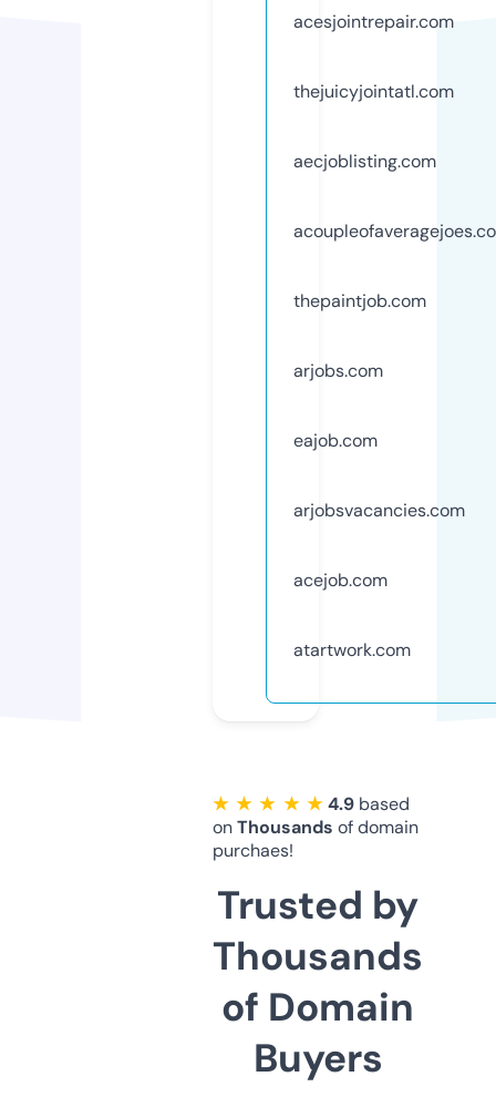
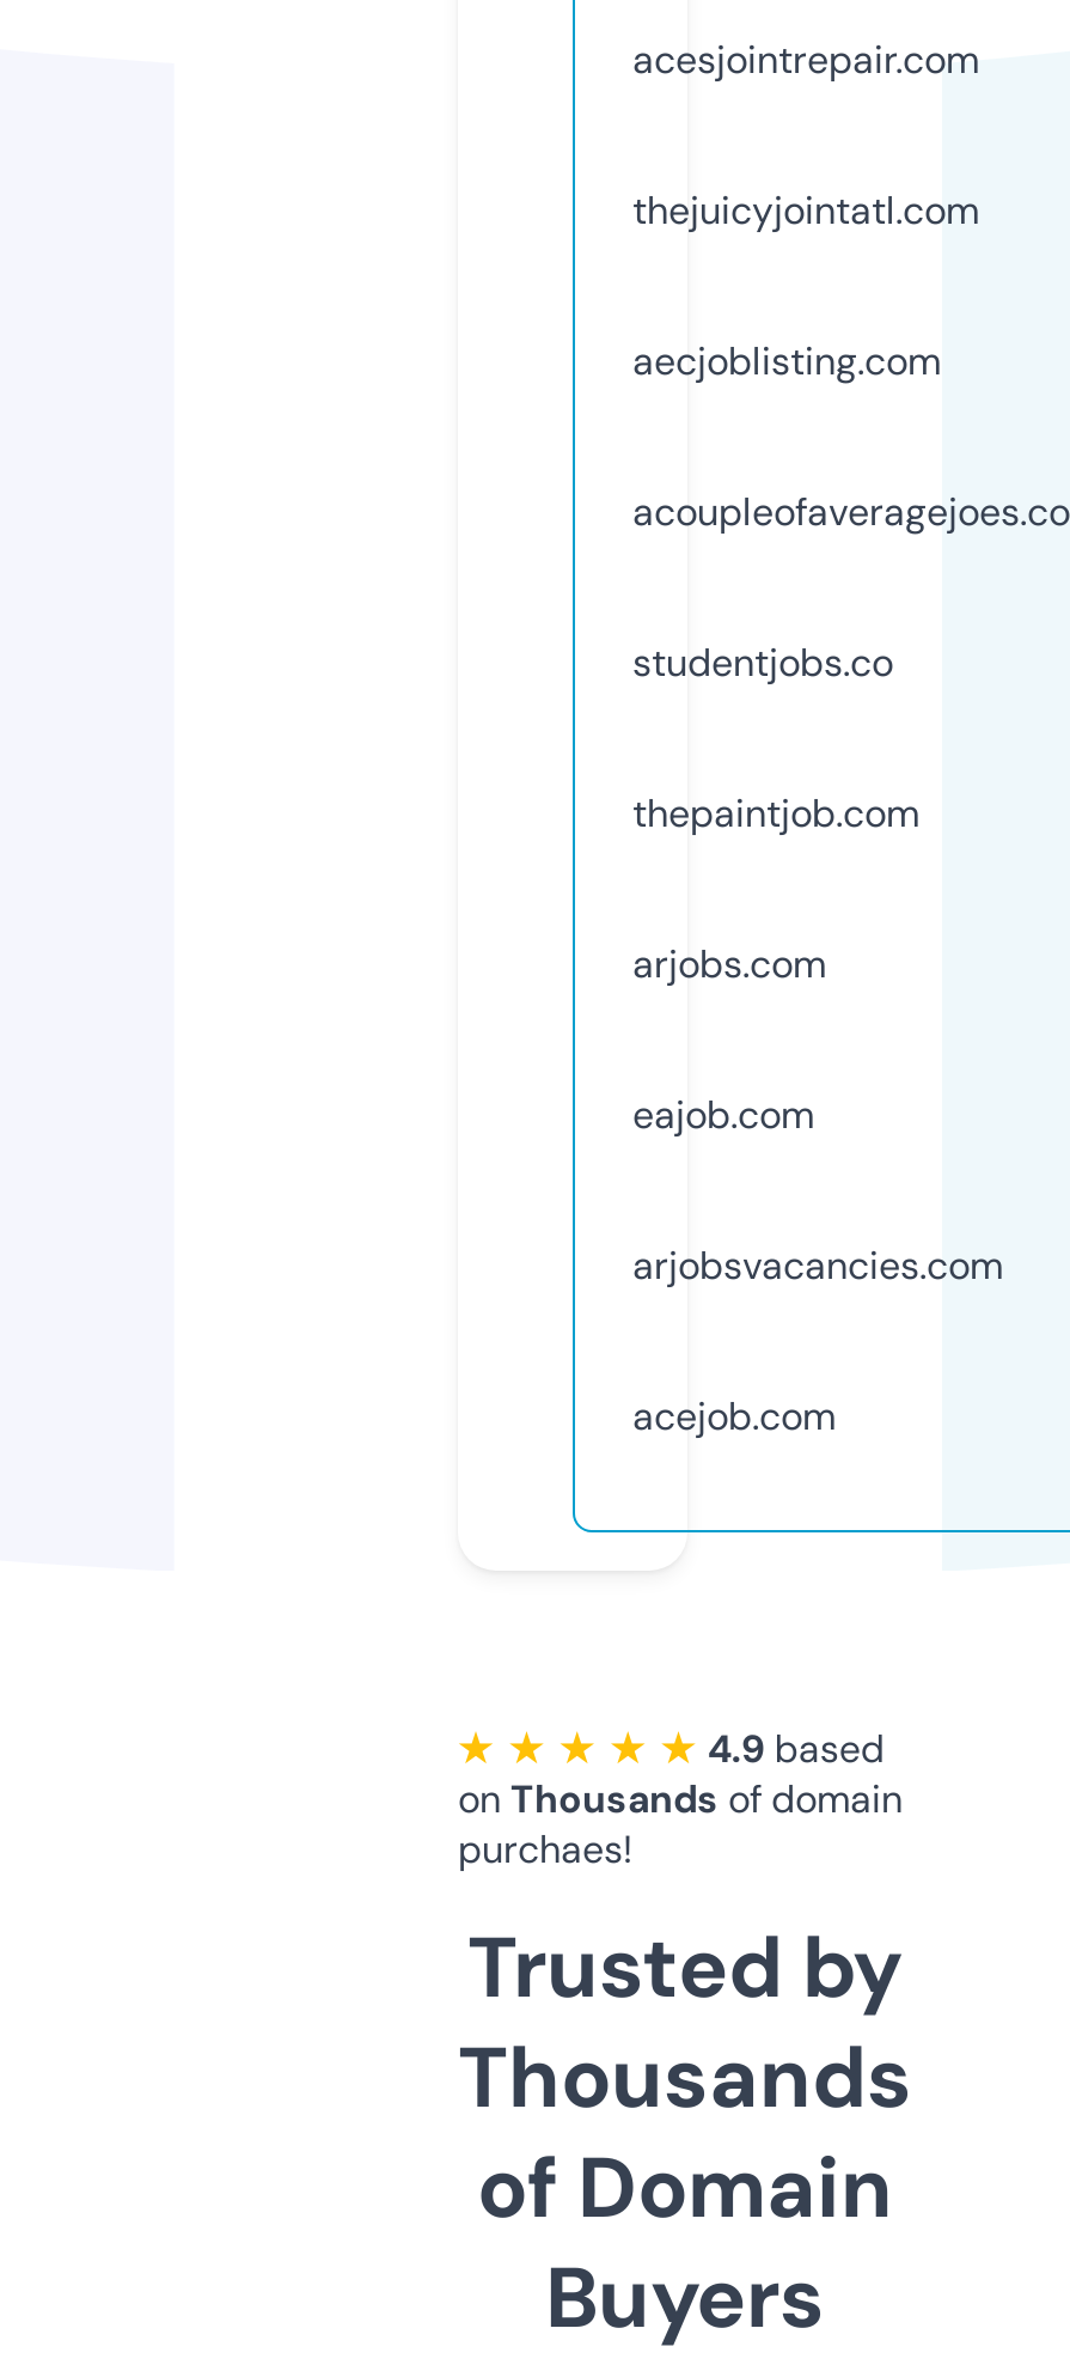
none -> [632,637,893,687] studentjobs.co
moved [293,289,465,591] -> [632,788,1003,1441]: thepaintjob.com | arjobs.com | eajob.com | arjobsvacancies.com | acejob.com
[293,638,411,661] atartwork.com -> none

